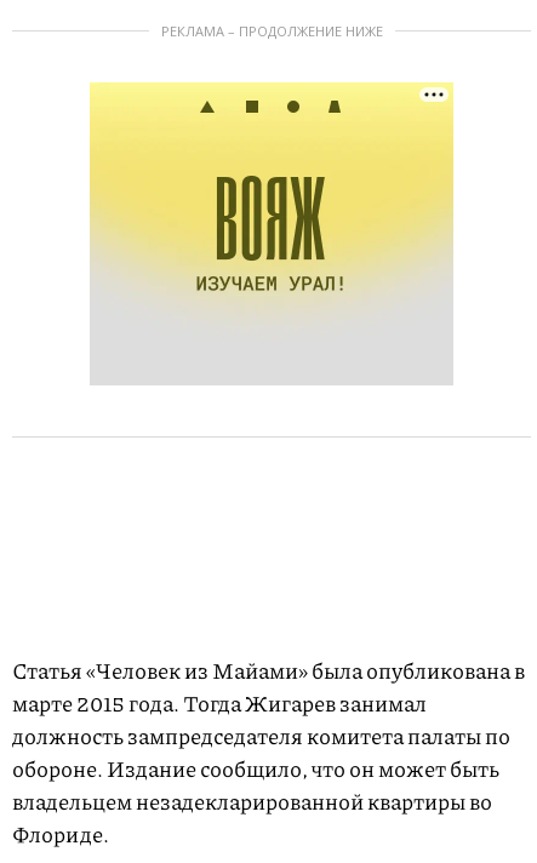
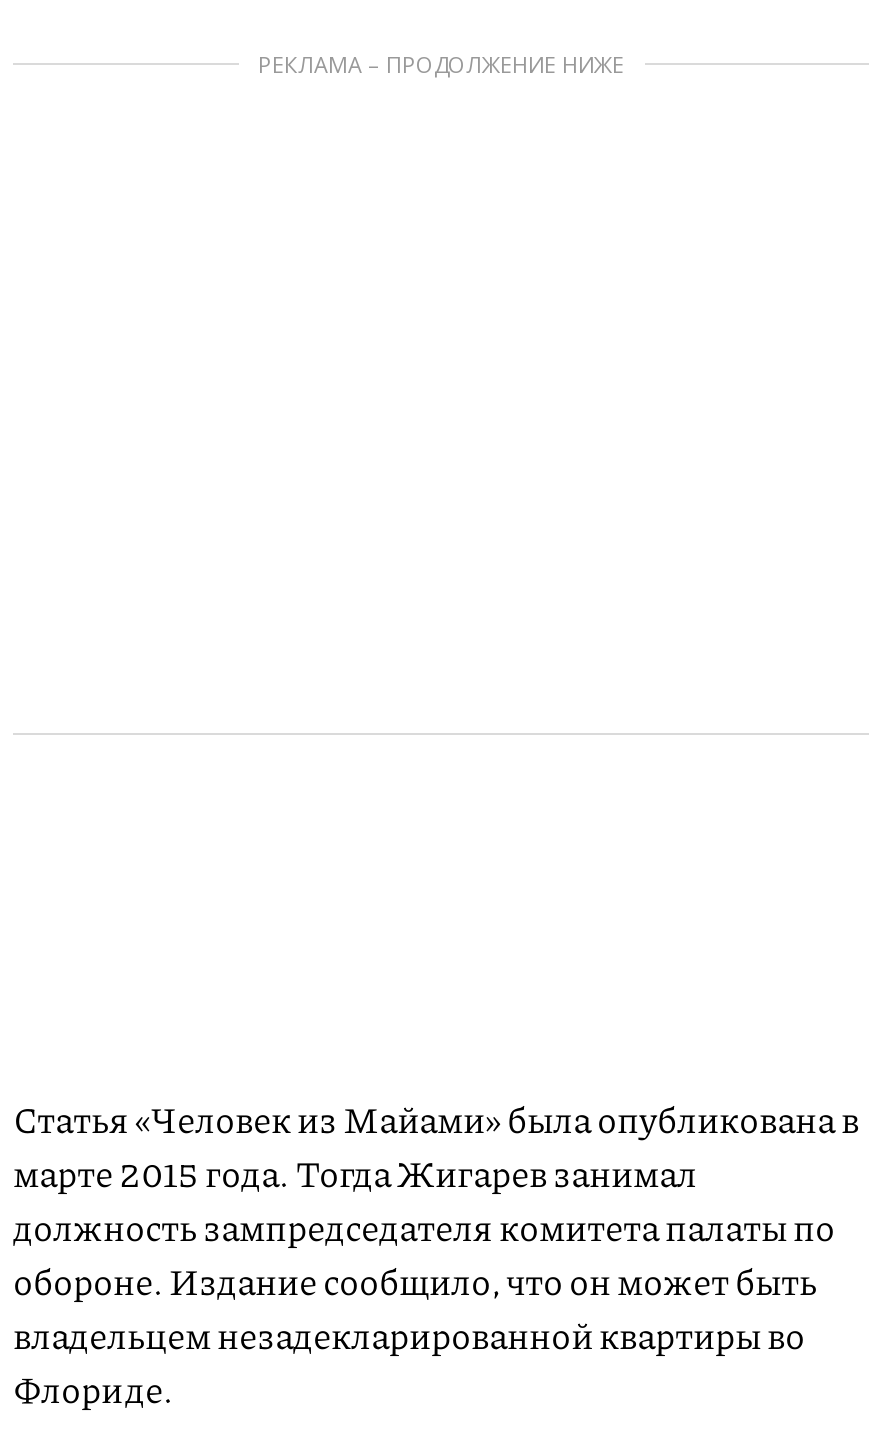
[88,81,455,385] [image] -> none

